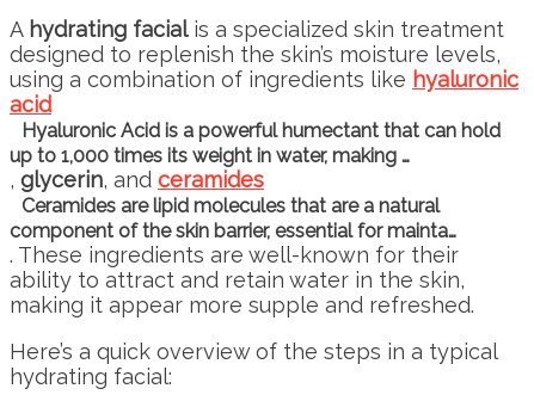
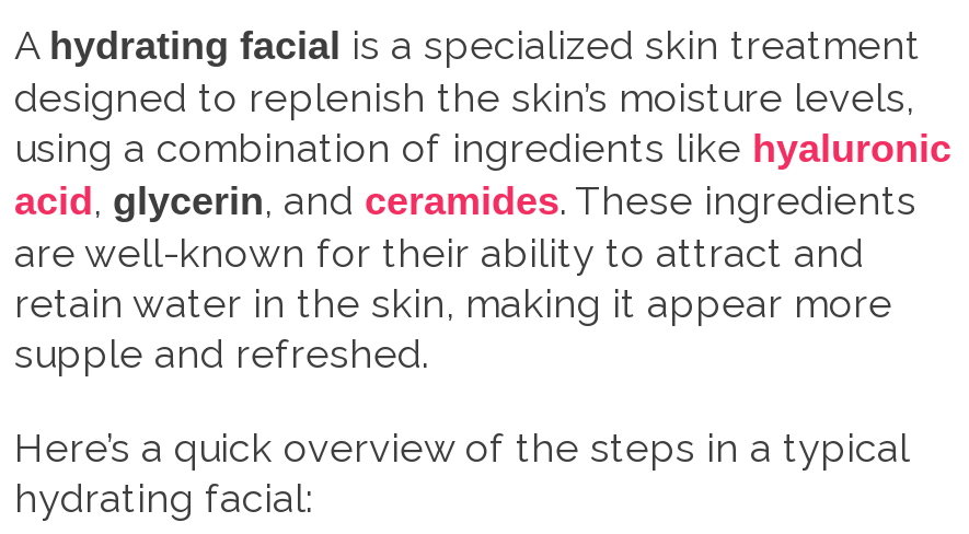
[10,92,501,317] acid | Hyaluronic Acid is a powerful humectant that can hold | up to 1,000 times its weight in water, making … | , glycerin, and ceramides | Ceramides are lipid molecules that are a natural | component of the skin barrier, essential for mainta… | . These ingredients are well-known for their | ability to attract and retain water in the skin, | making it appear more supple and refreshed. -> [14,177,916,376] acid, glycerin, and ceramides. These ingredients | are well-known for their ability to attract and | retain water in the skin, making it appear more | supple and refreshed.

